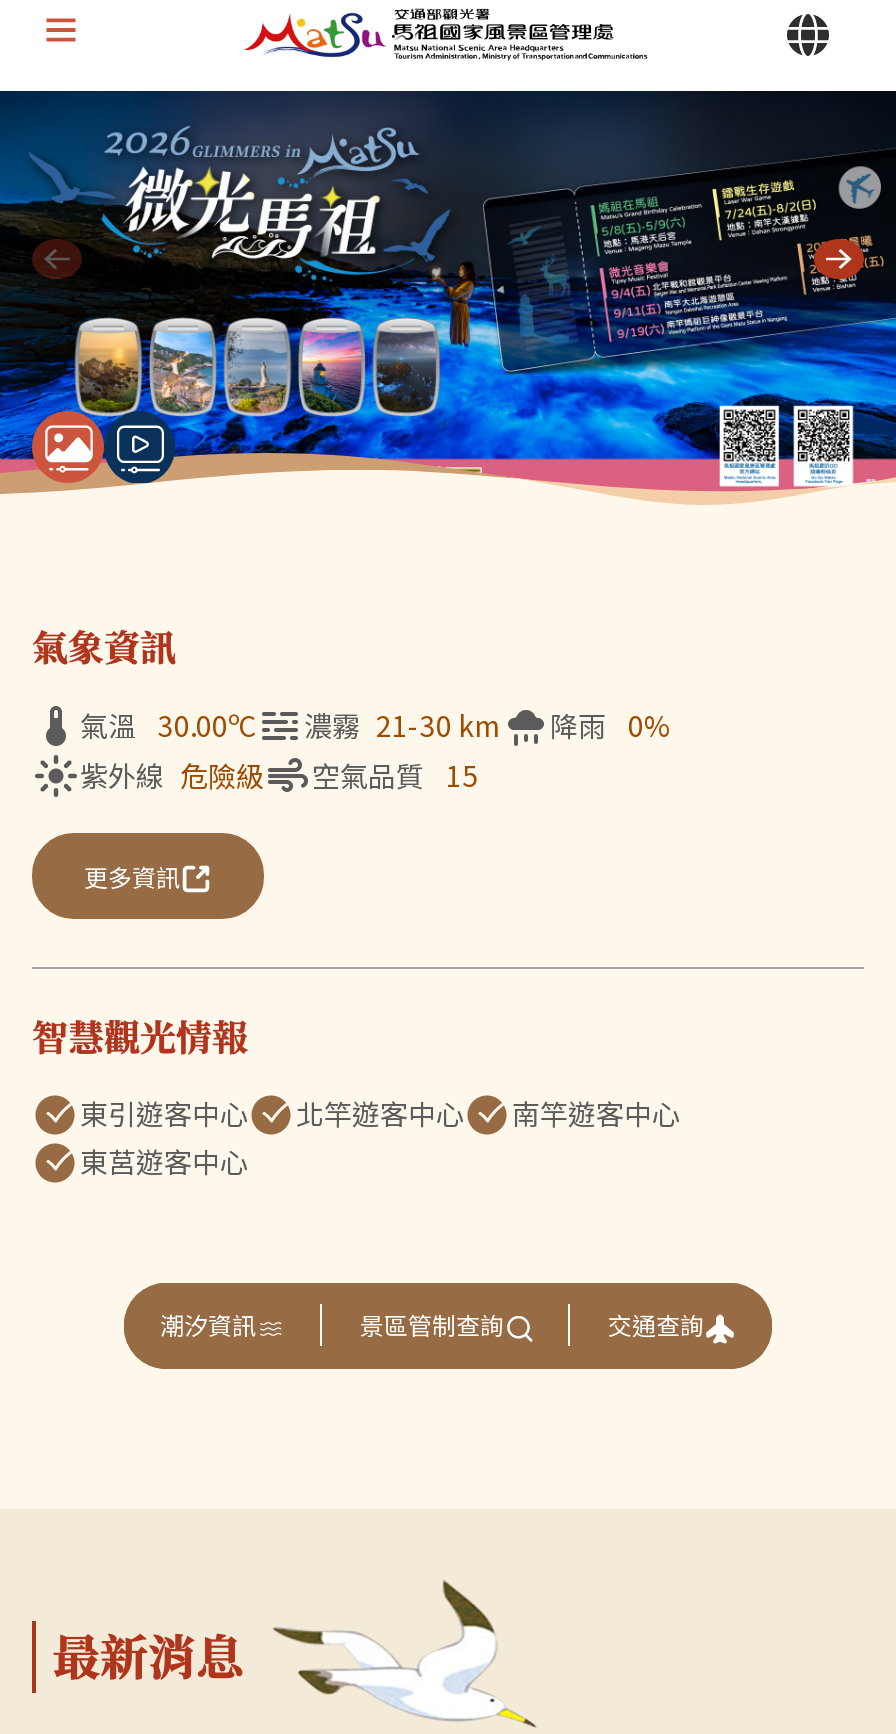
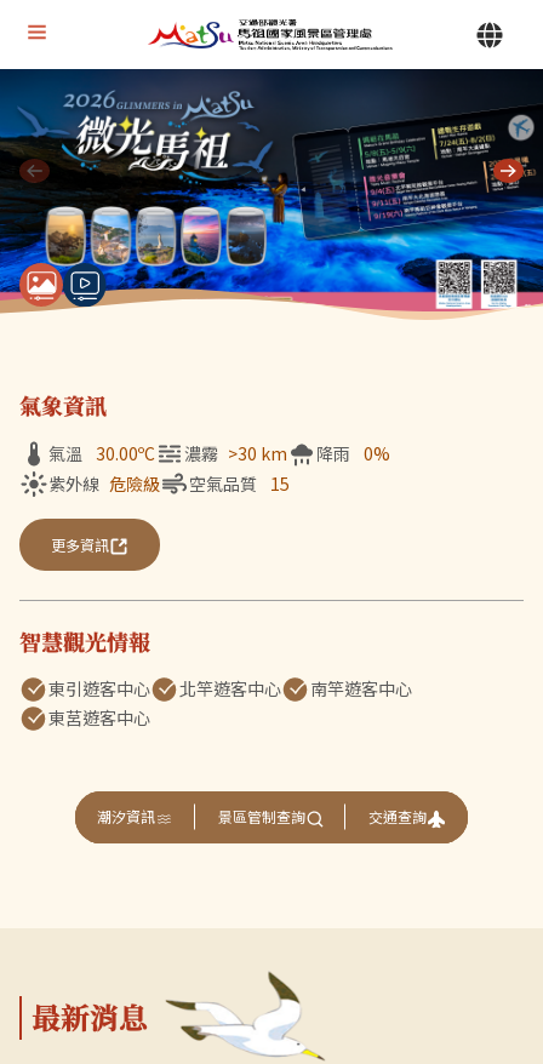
[80,705,672,745] 氣溫 30.00ºC 濃霧 21-30 km 降雨 0% -> [48,441,390,466] 氣溫 30.00ºC 濃霧 >30 km 降雨 0%

